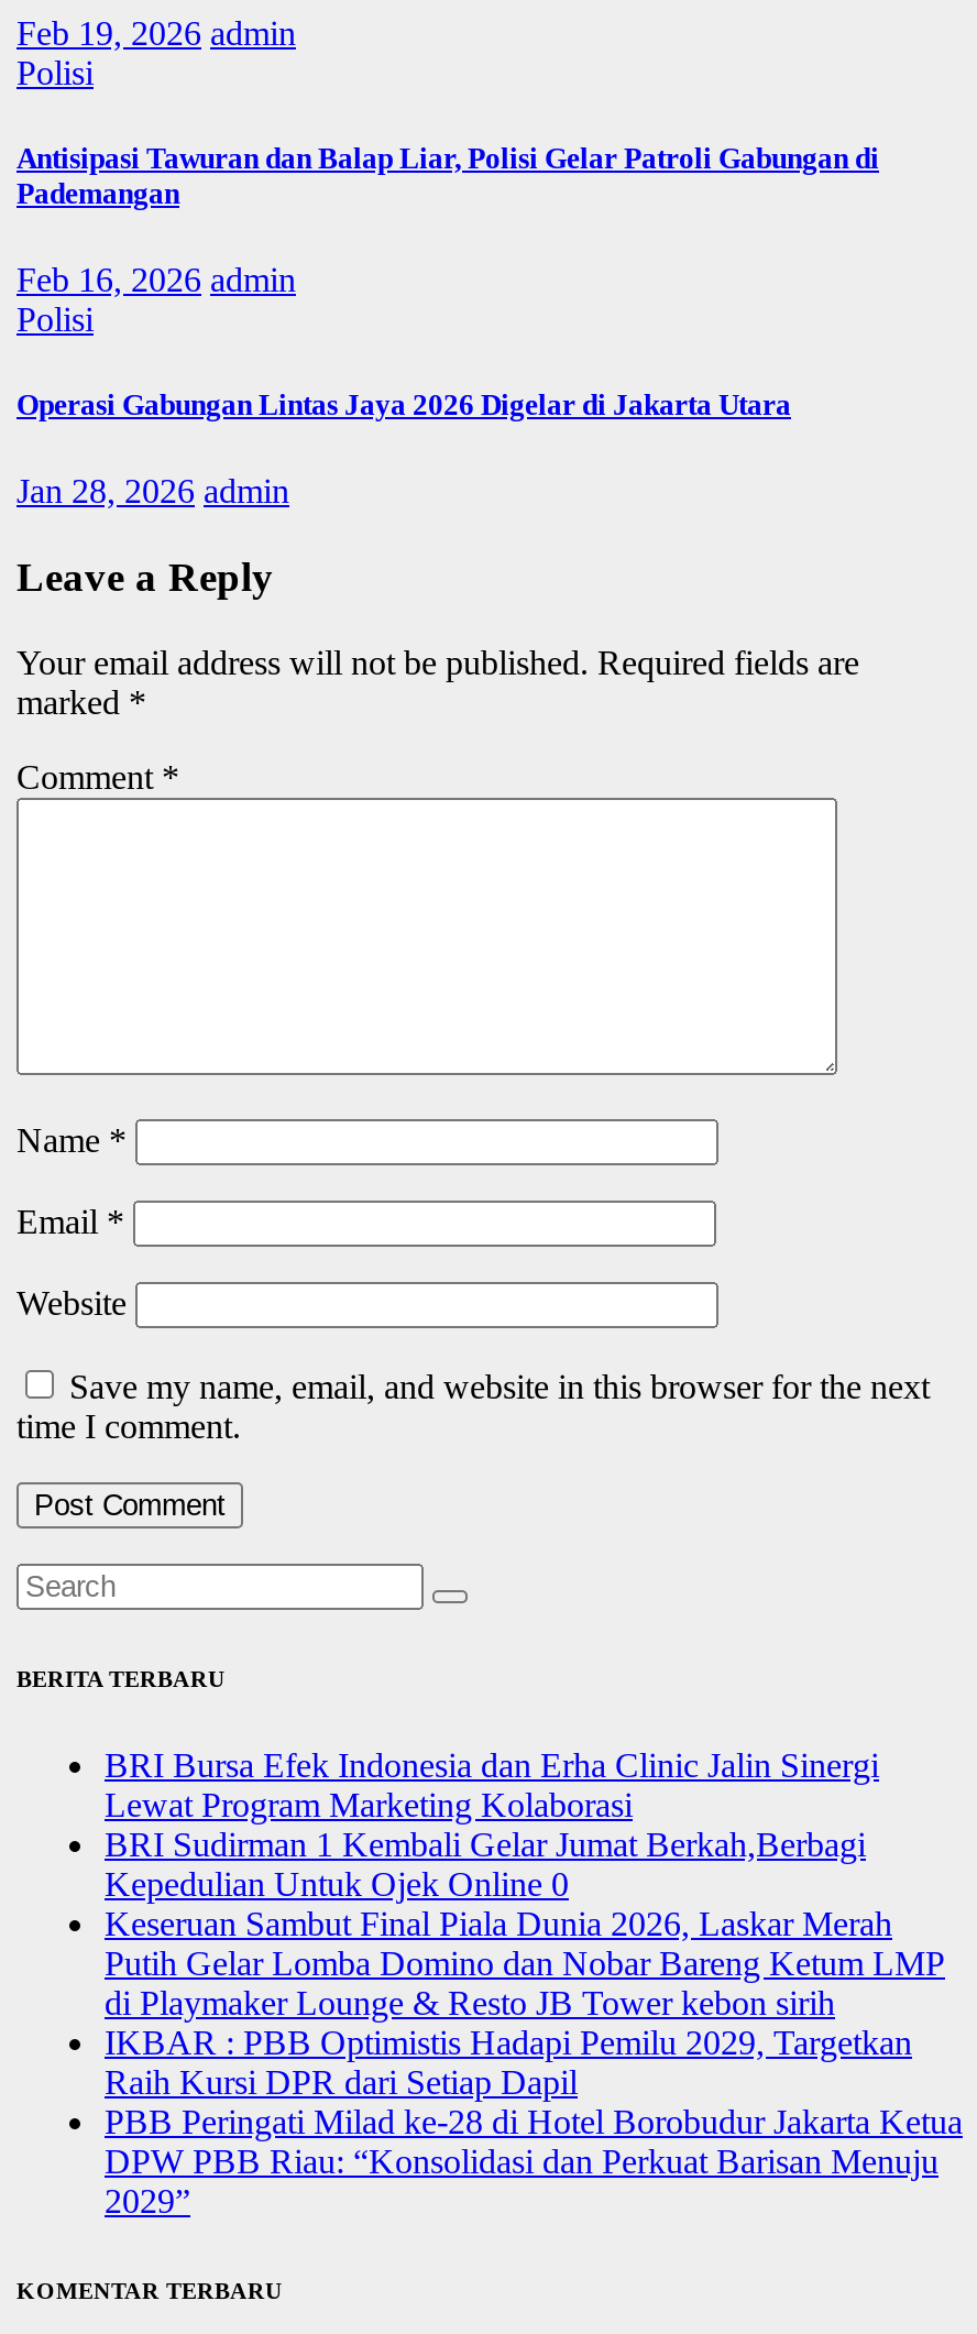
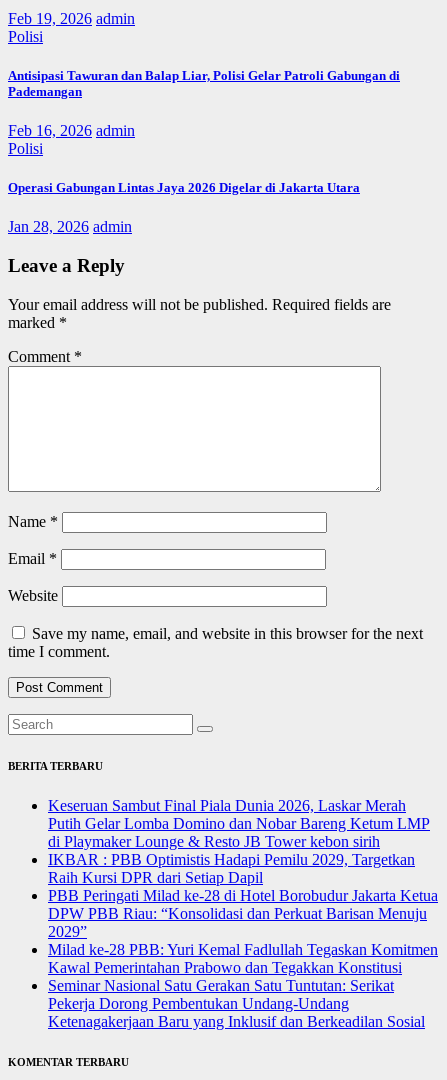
[105,1745,879,1902] BRI Bursa Efek Indonesia dan Erha Clinic Jalin Sinergi | Lewat Program Marketing Kolaborasi | BRI Sudirman 1 Kembali Gelar Jumat Berkah,Berbagi | Kepedulian Untuk Ojek Online 0 -> none
moved [105,1904,963,2219] -> [48,797,438,940]: Keseruan Sambut Final Piala Dunia 2026, Laskar Merah | Putih Gelar Lomba Domino dan Nobar Bareng Ketum LMP | di Playmaker Lounge & Resto JB Tower kebon sirih | IKBAR : PBB Optimistis Hadapi Pemilu 2029, Targetkan | Raih Kursi DPR dari Setiap Dapil | PBB Peringati Milad ke-28 di Hotel Borobudur Jakarta Ketua | DPW PBB Riau: “Konsolidasi dan Perkuat Barisan Menuju | 2029”
none -> [48,941,438,1030] Milad ke-28 PBB: Yuri Kemal Fadlullah Tegaskan Komitmen | Kawal Pemerintahan Prabowo dan Tegakkan Konstitusi | Seminar Nasional Satu Gerakan Satu Tuntutan: Serikat | Pekerja Dorong Pembentukan Undang-Undang | Ketenagakerjaan Baru yang Inklusif dan Berkeadilan Sosial

